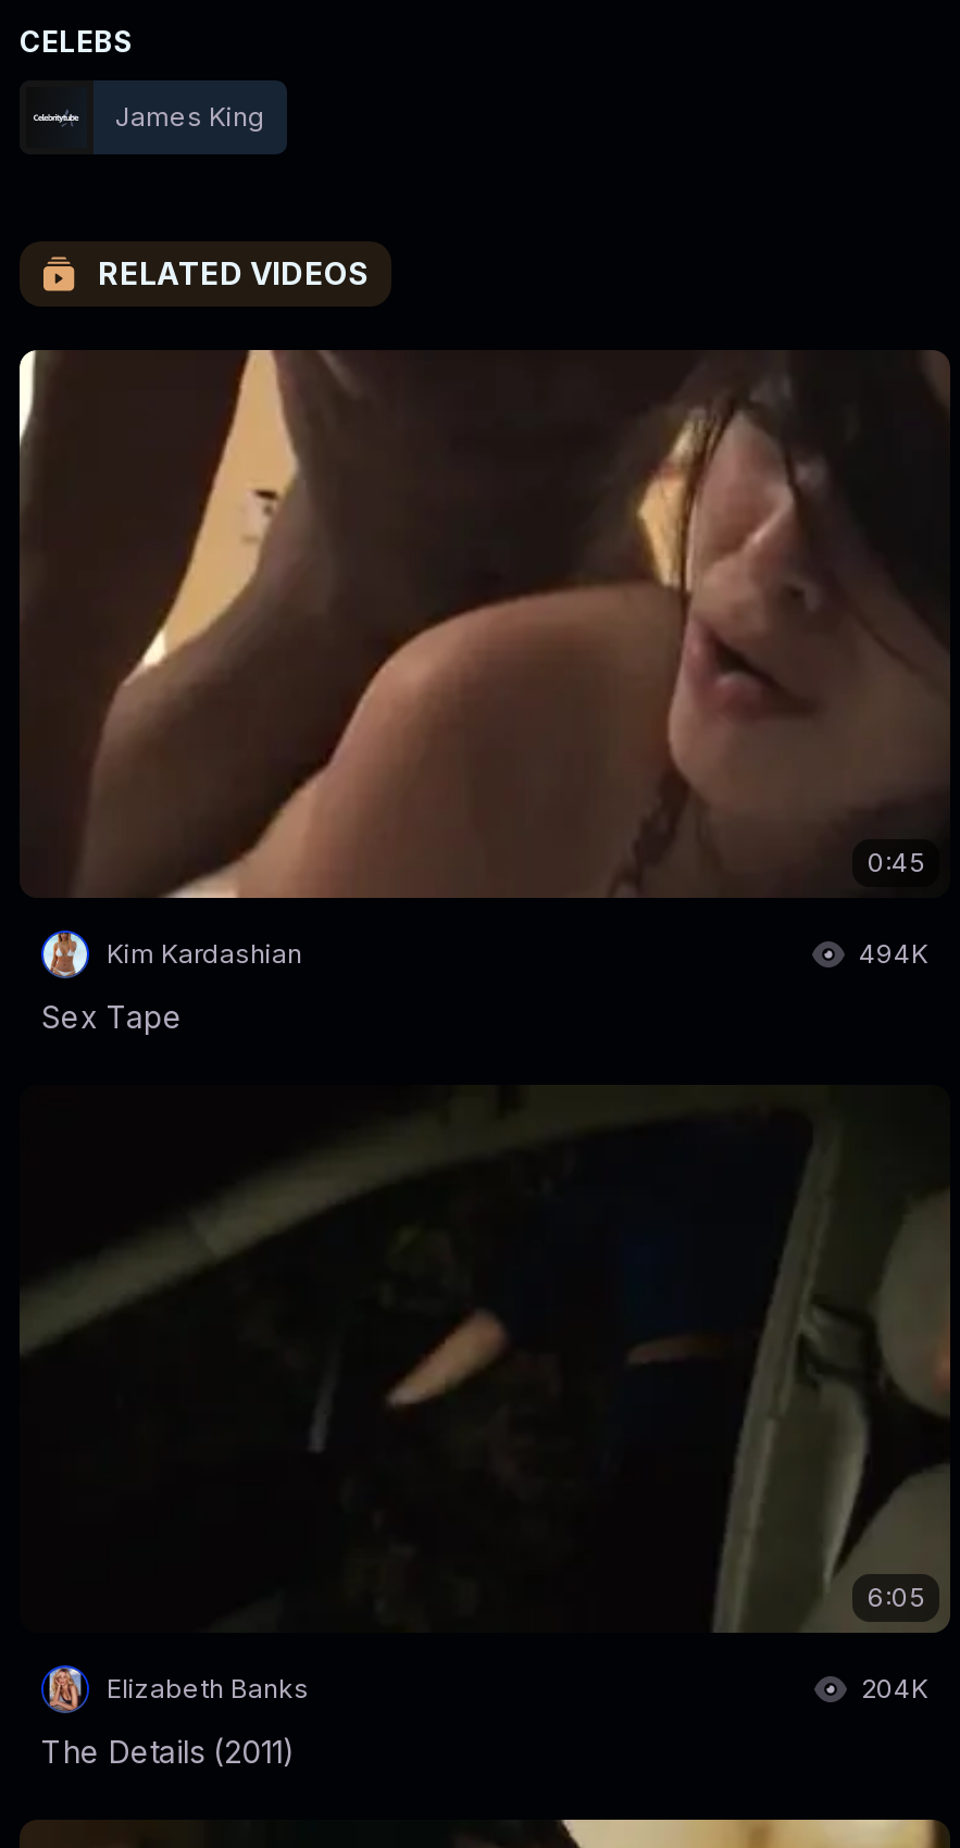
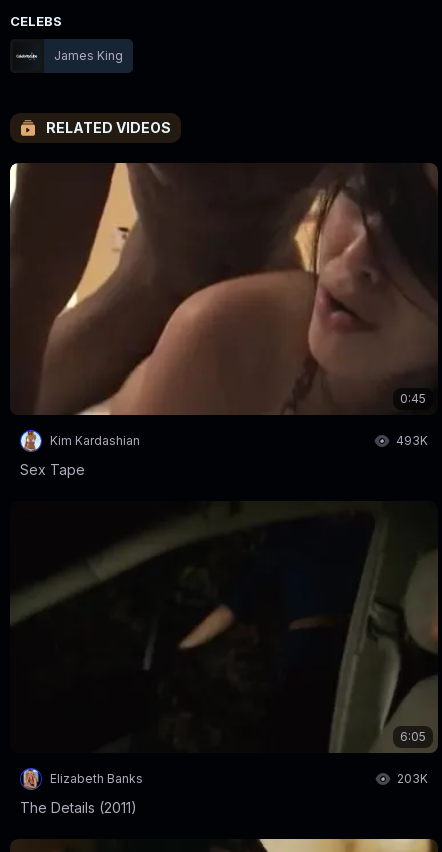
[859,937,928,970] 494K -> [396,433,428,448] 493K
[861,1672,928,1705] 204K -> [397,771,428,786] 203K

